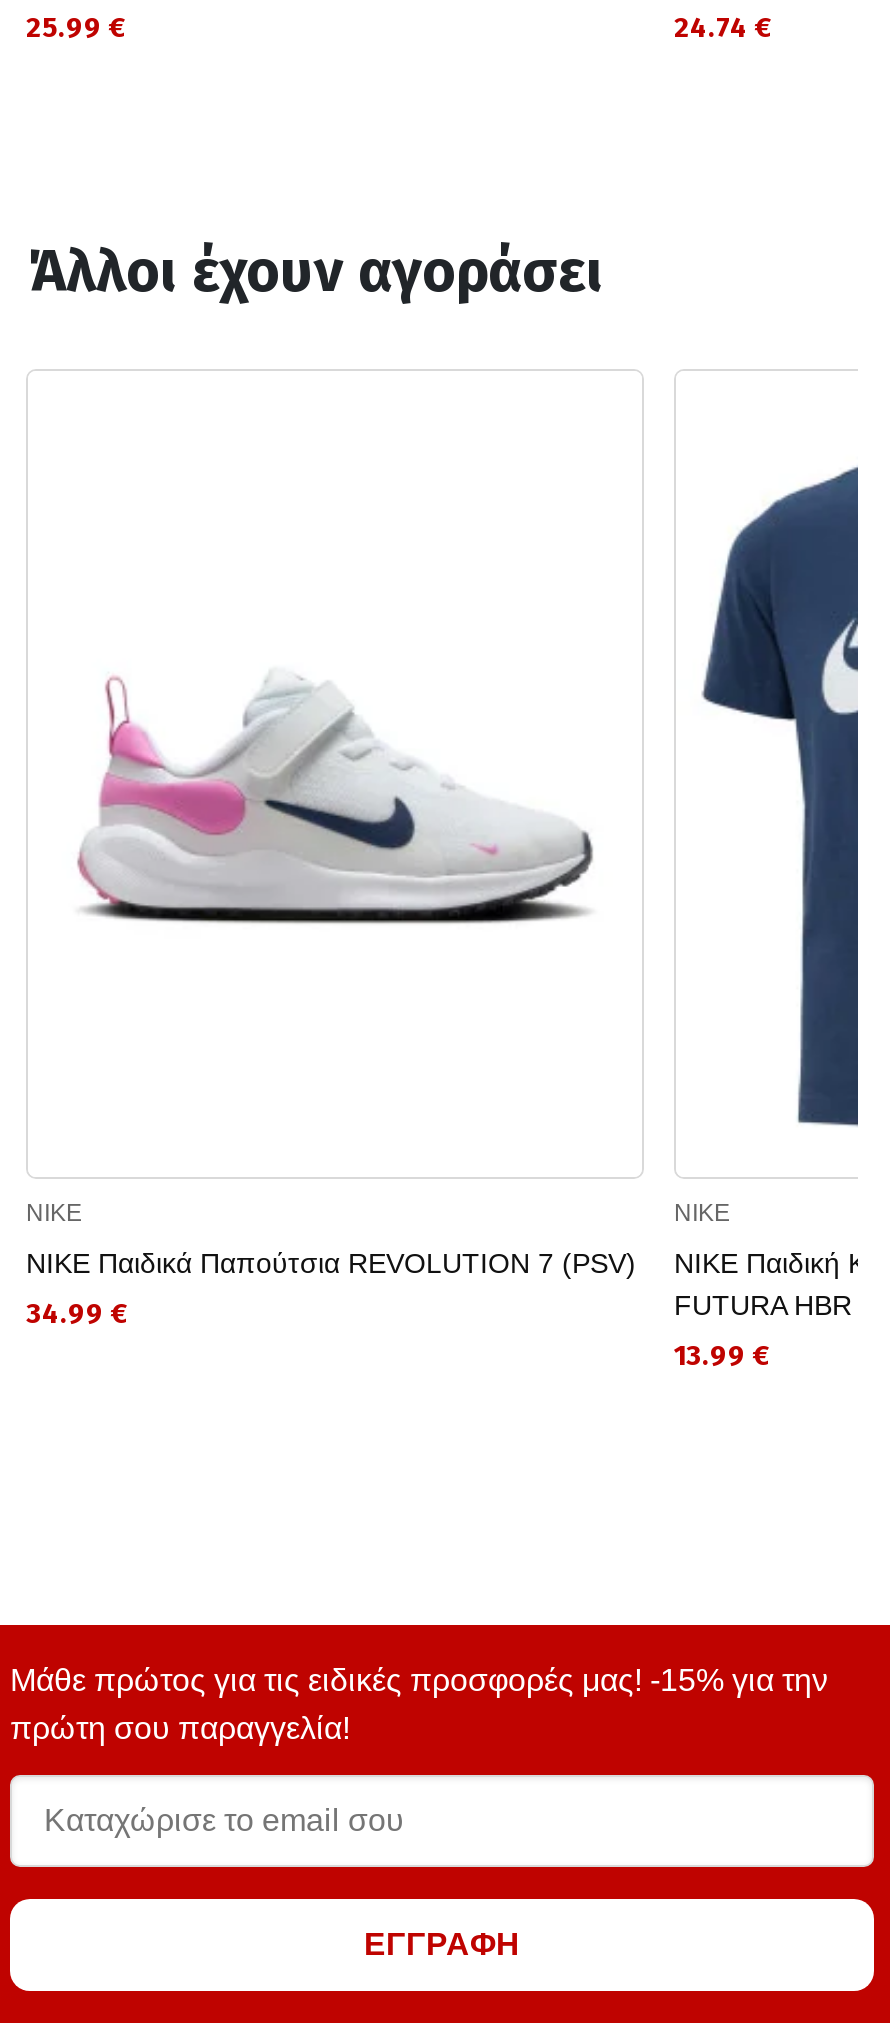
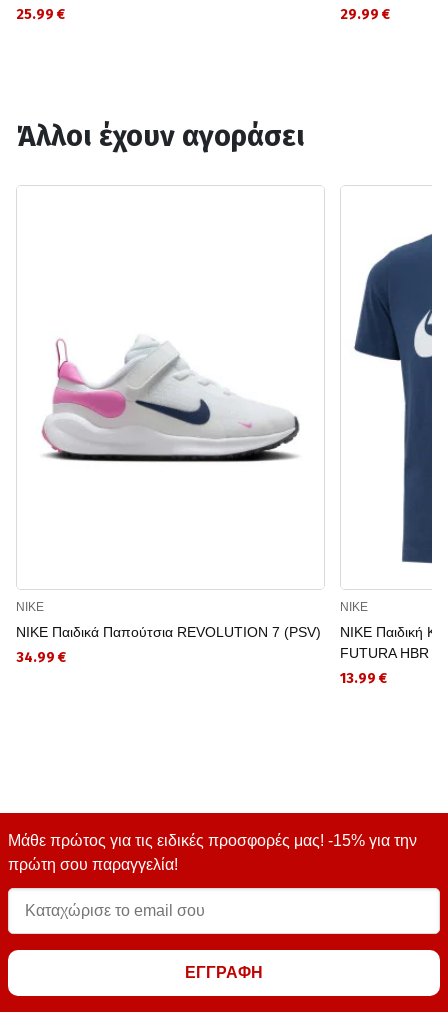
[674,10,770,44] 24.74 € -> [340,6,390,23] 29.99 €

